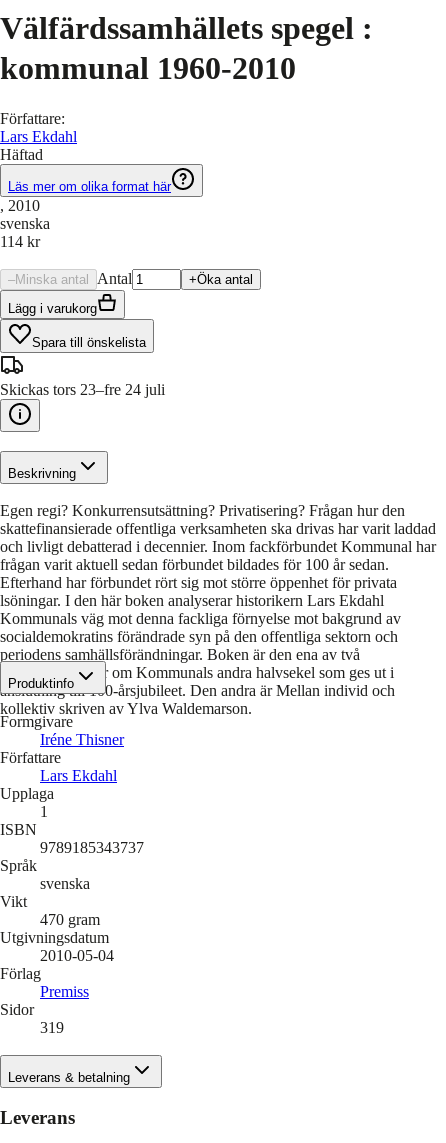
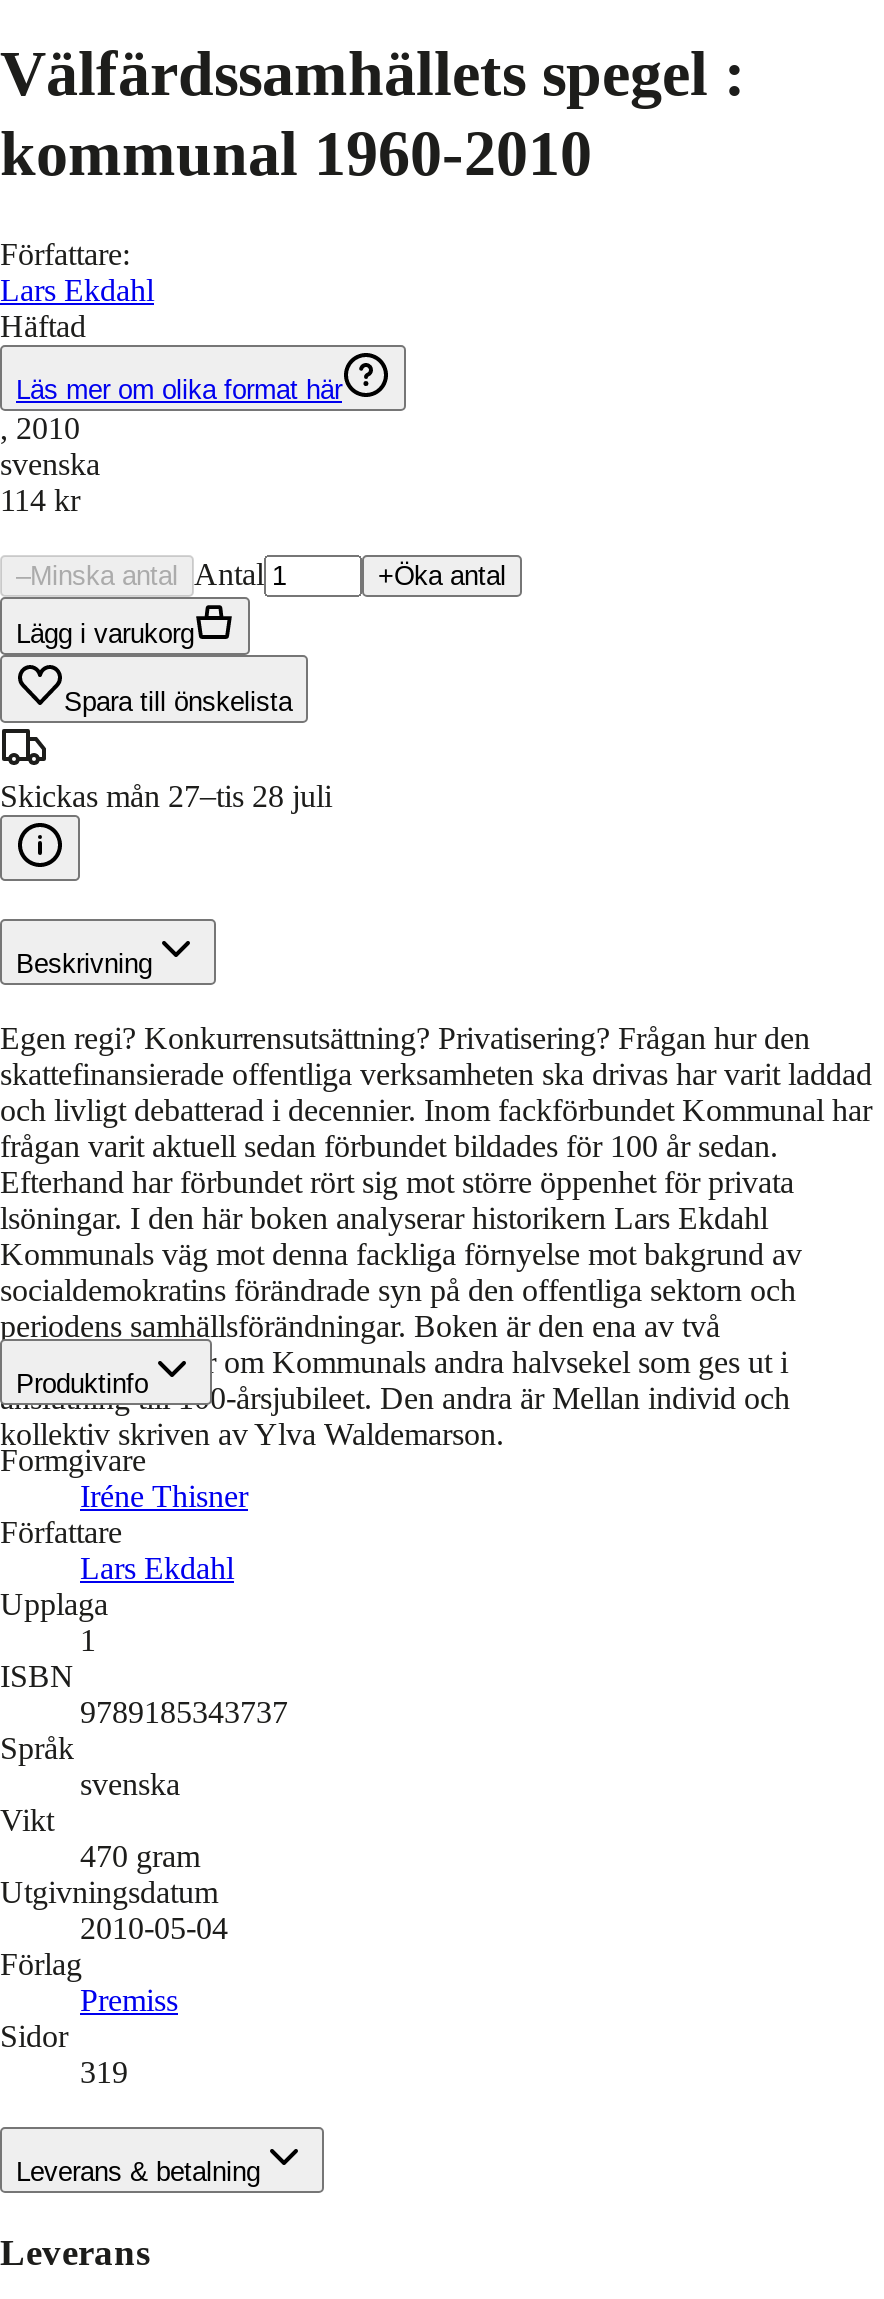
[0,381,165,398] Skickas tors 23–fre 24 juli -> [0,779,332,813] Skickas mån 27–tis 28 juli

